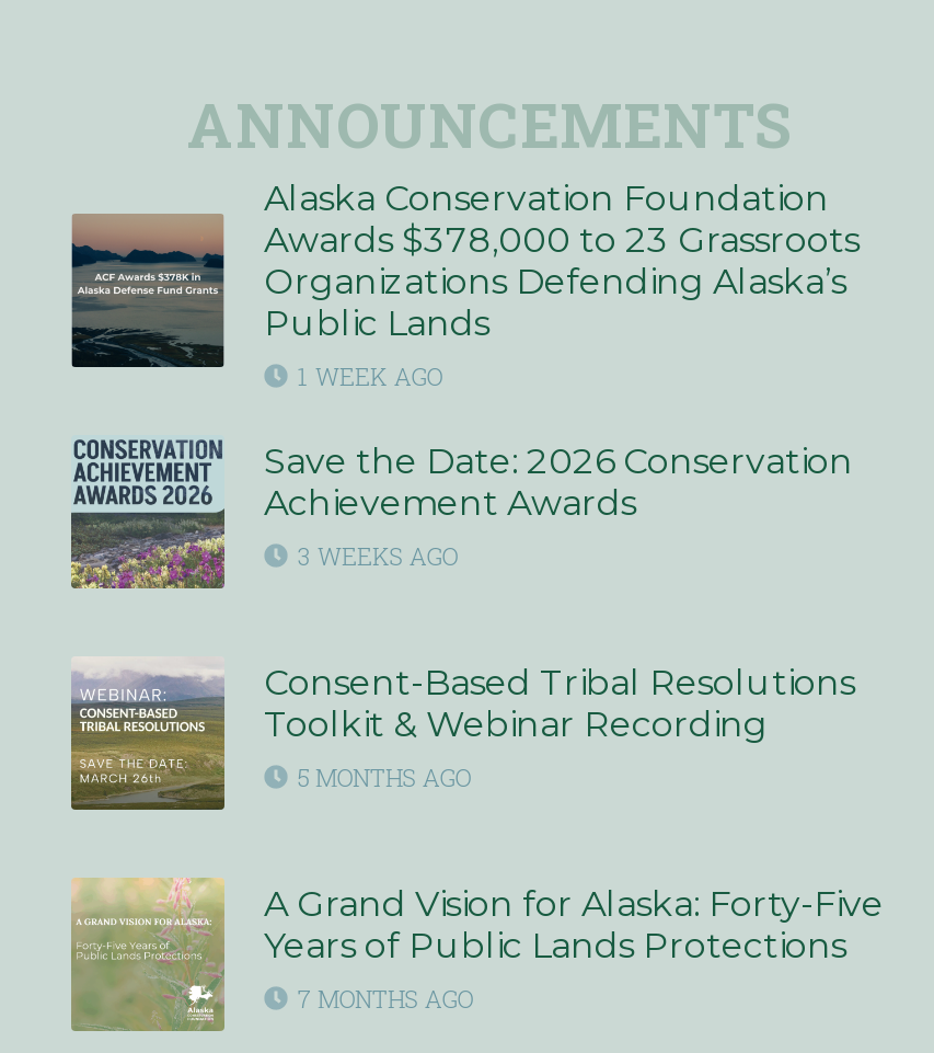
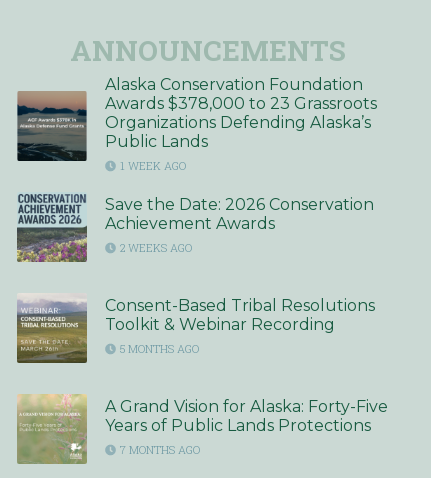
[298,538,457,571] 3 WEEKS AGO -> [120,240,192,255] 2 WEEKS AGO

